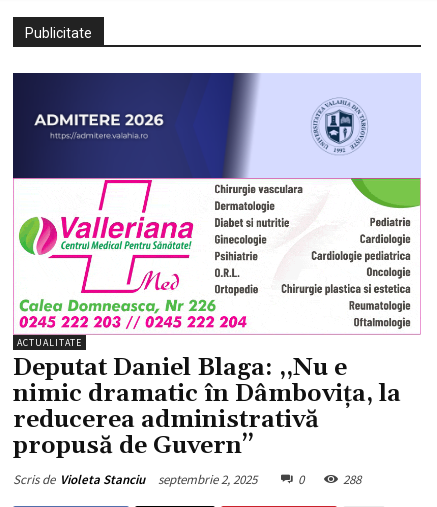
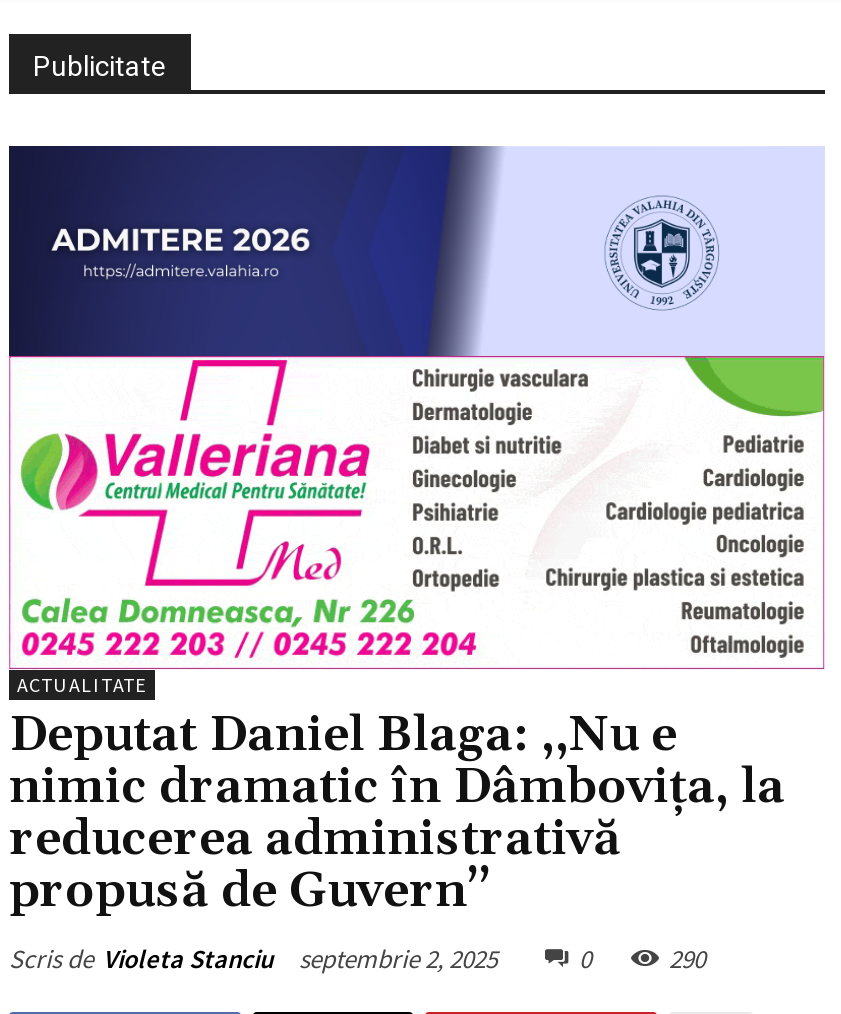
[343,470,361,487] 288 -> [669,941,705,975] 290

